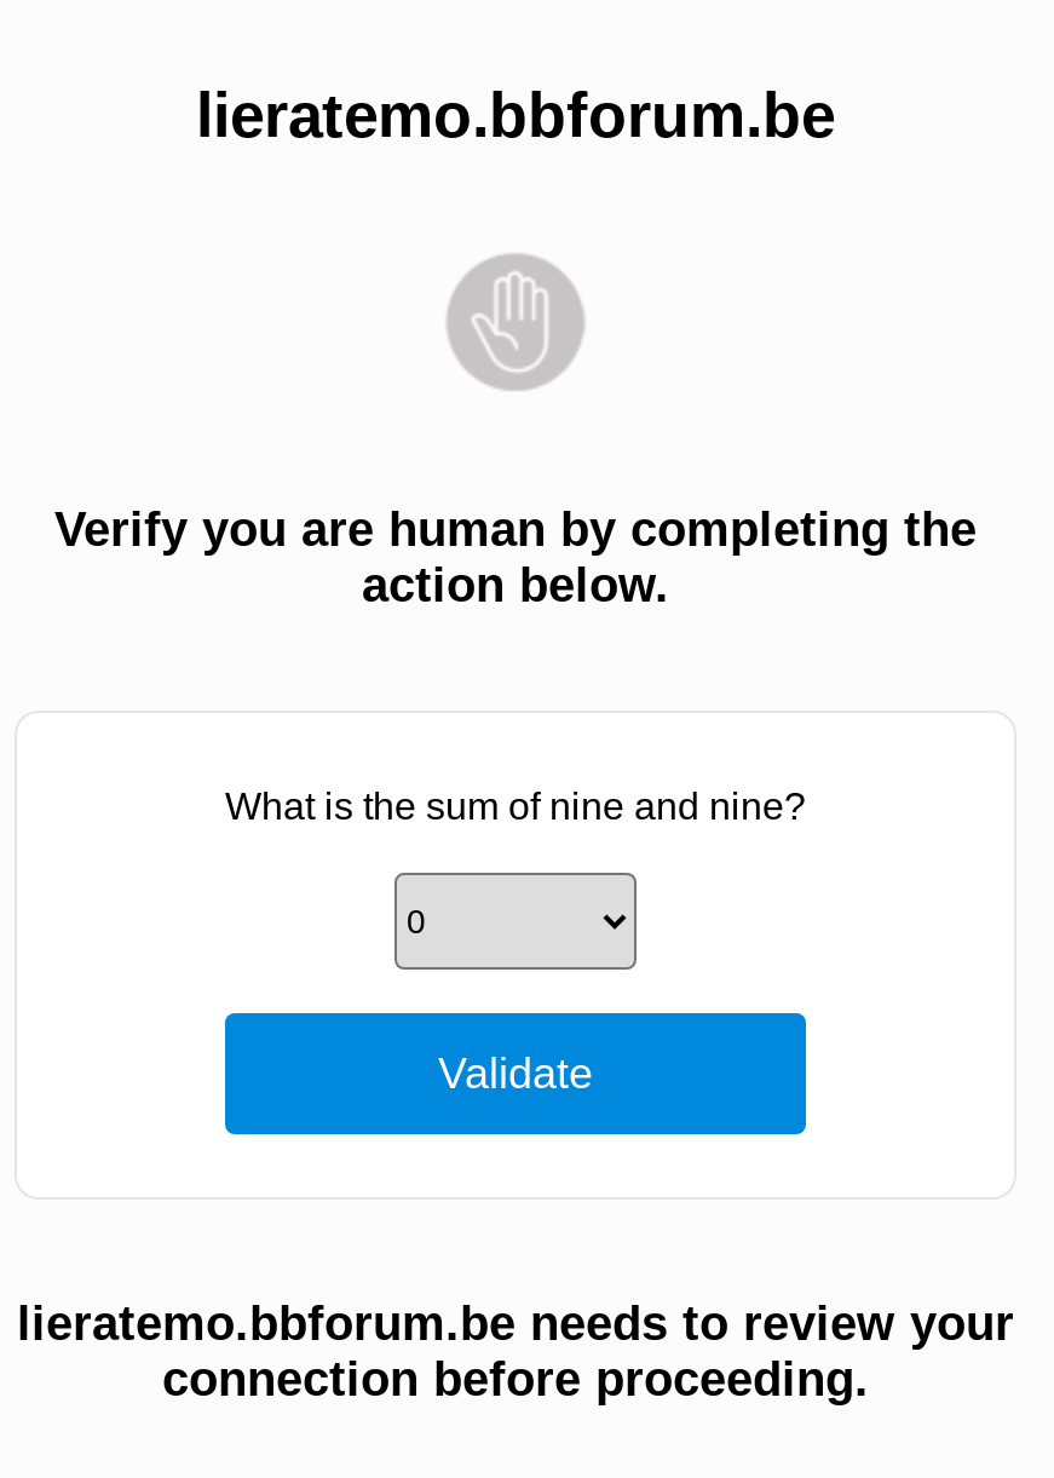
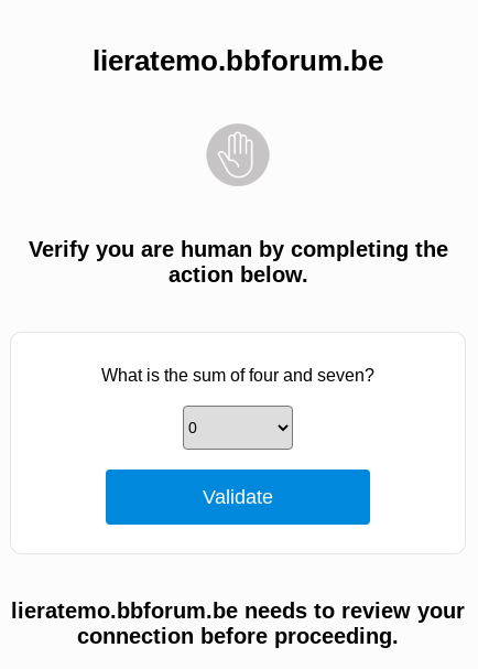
[225,786,806,827] What is the sum of nine and nine? -> [101,366,374,385] What is the sum of four and seven?

